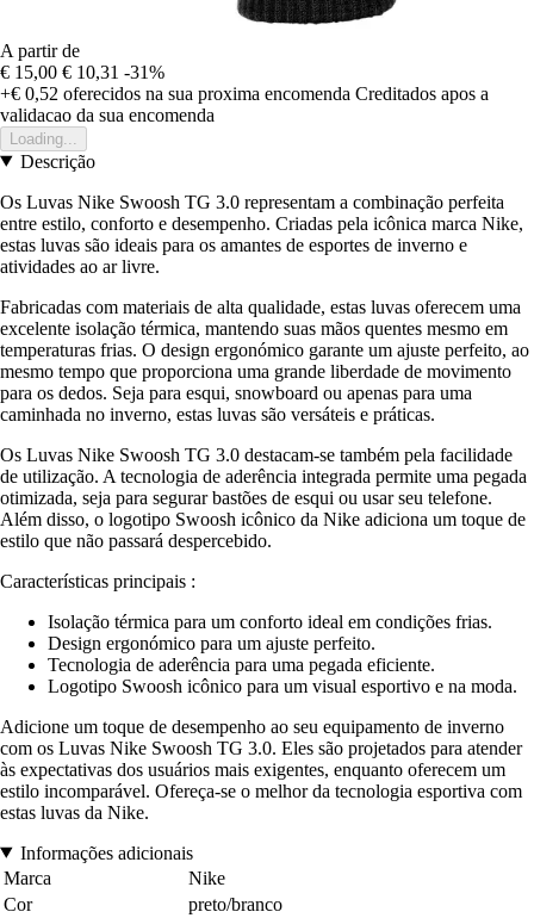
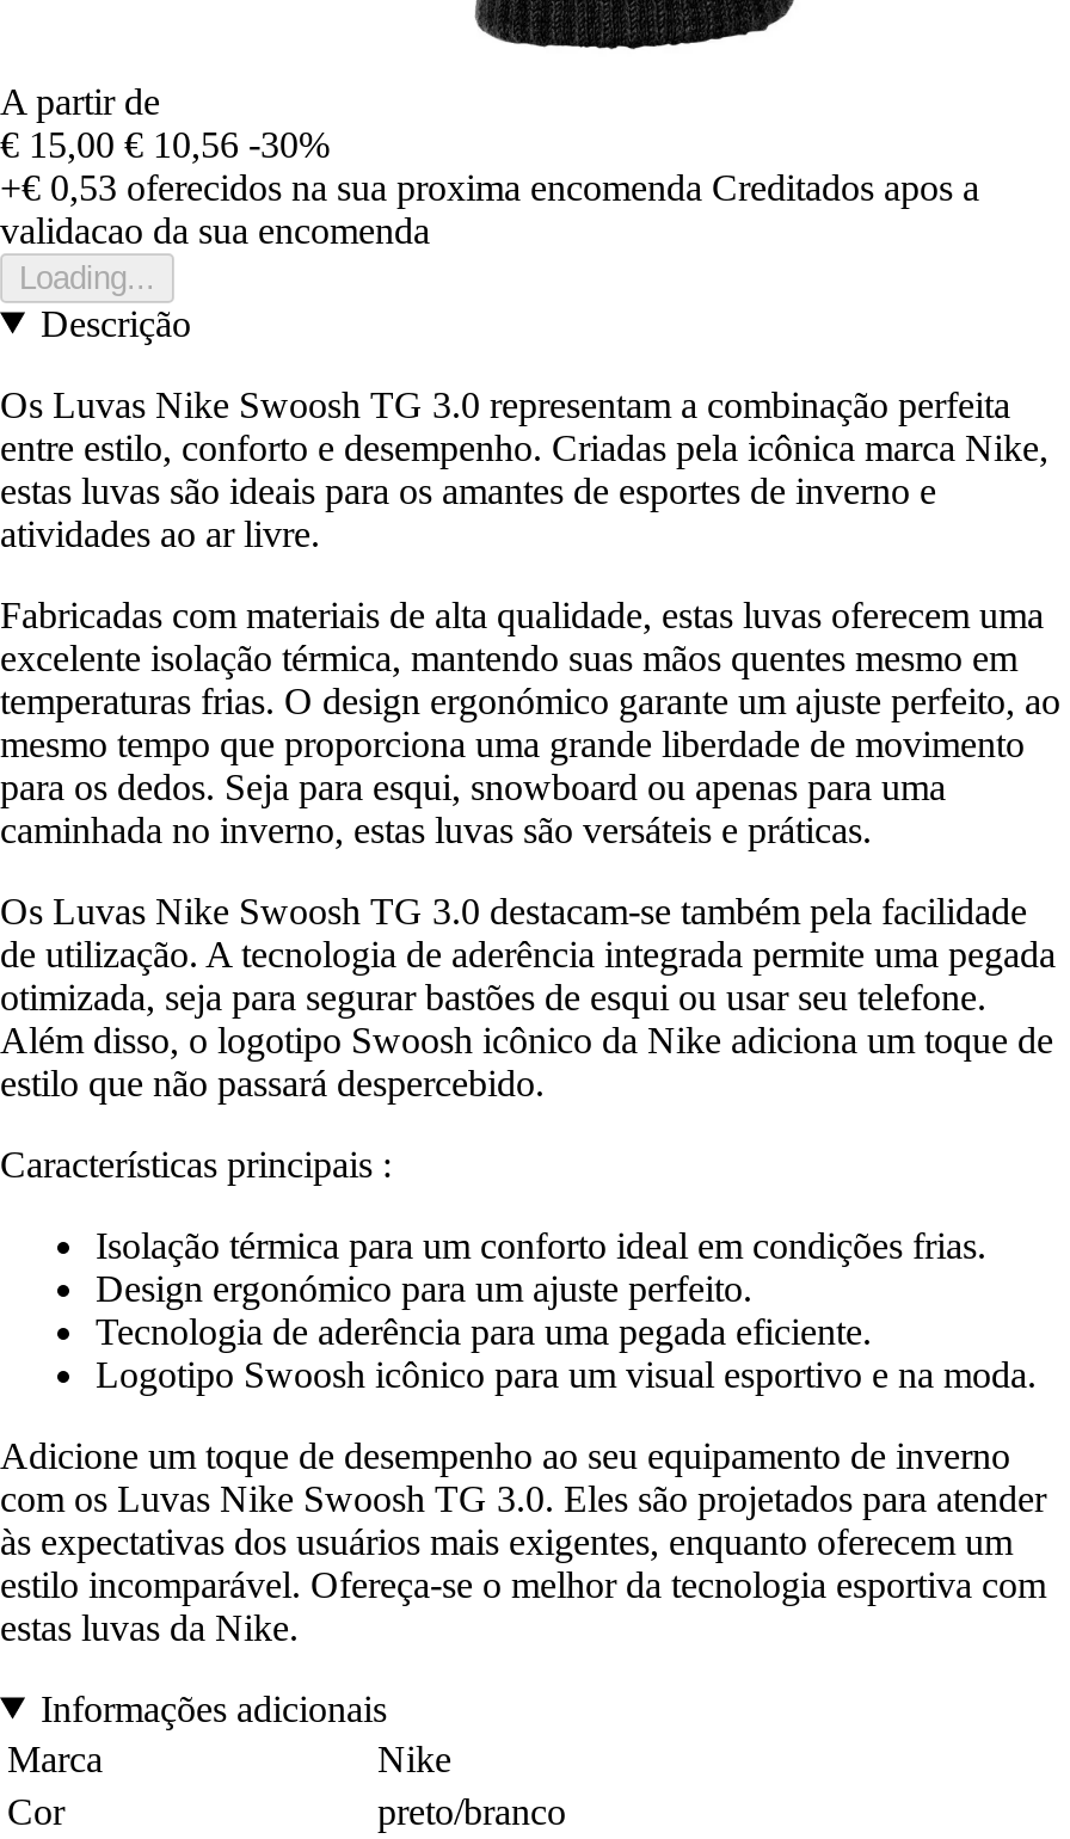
[0,62,164,82] € 15,00 € 10,31 -31% -> [0,123,330,164] € 15,00 € 10,56 -30%
[0,83,489,103] +€ 0,52 oferecidos na sua proxima encomenda Creditados apos a -> [0,166,979,207] +€ 0,53 oferecidos na sua proxima encomenda Creditados apos a

